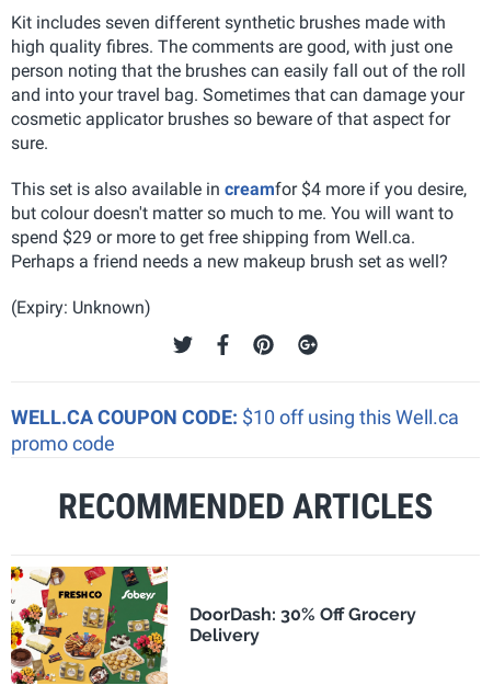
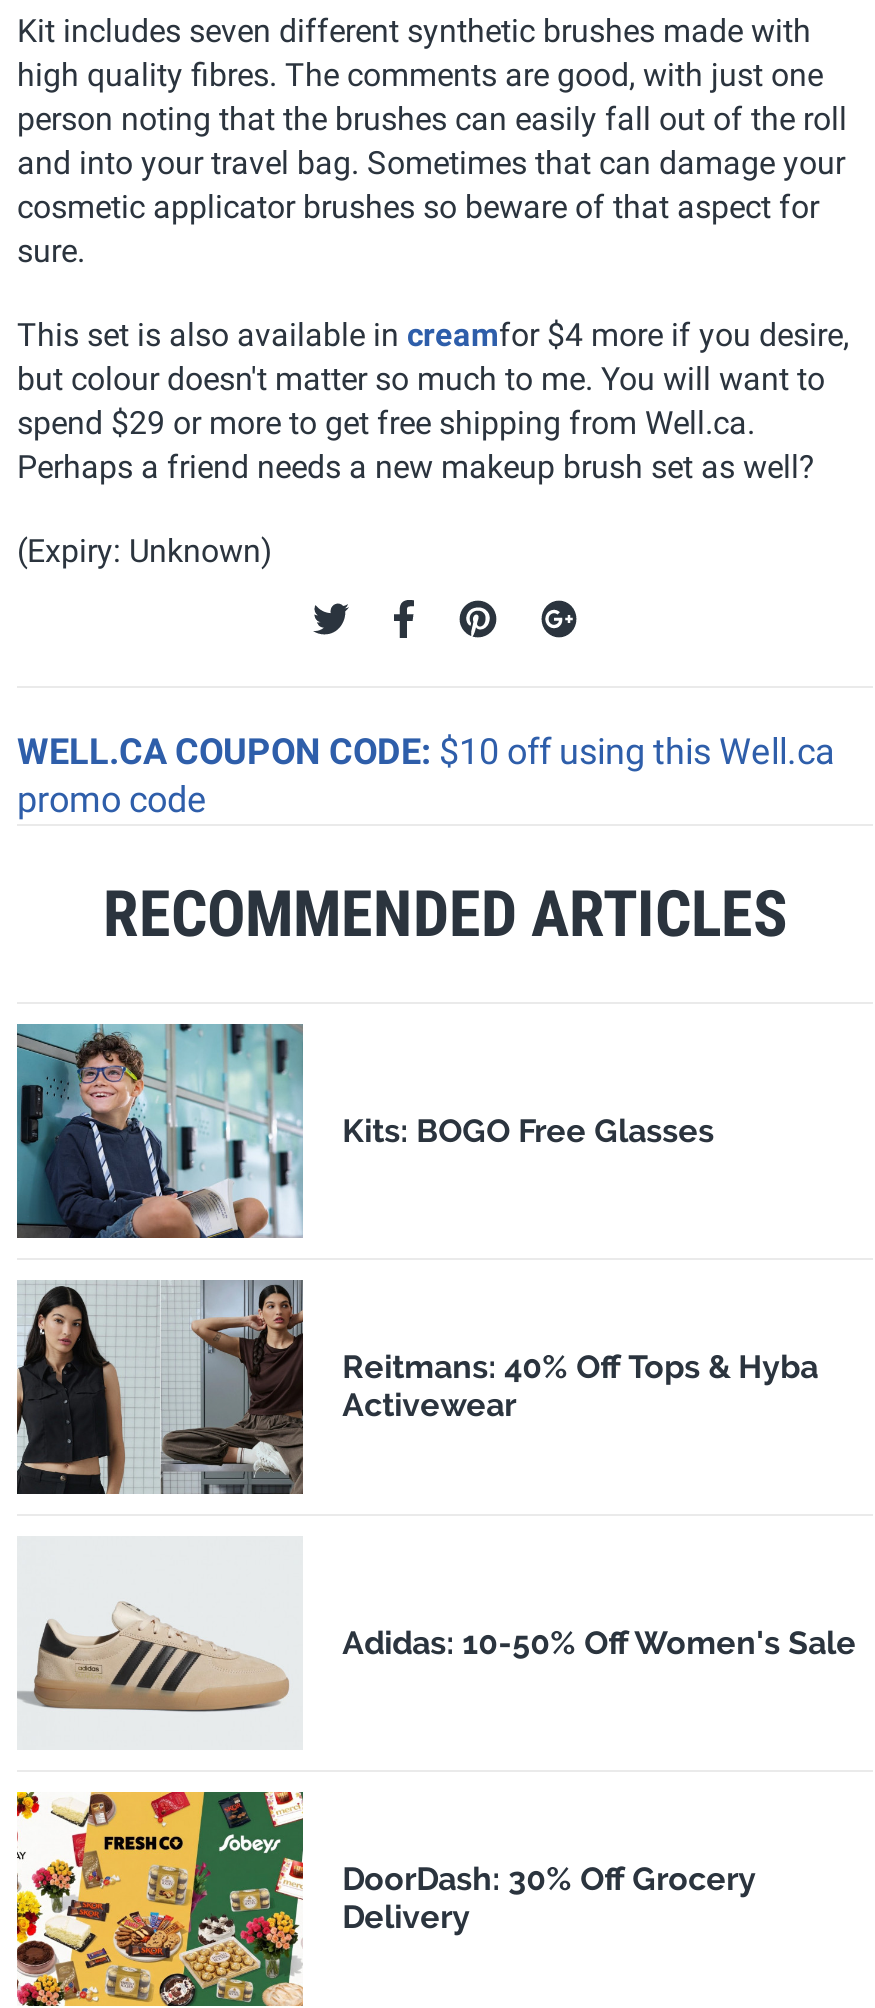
none -> [15,1022,714,1240] [image] | Kits: BOGO Free Glasses
none -> [15,1278,818,1496] [image] | Reitmans: 40% Off Tops & Hyba | Activewear
none -> [17,1600,856,1714] [image] | Adidas: 10-50% Off Women's Sale

